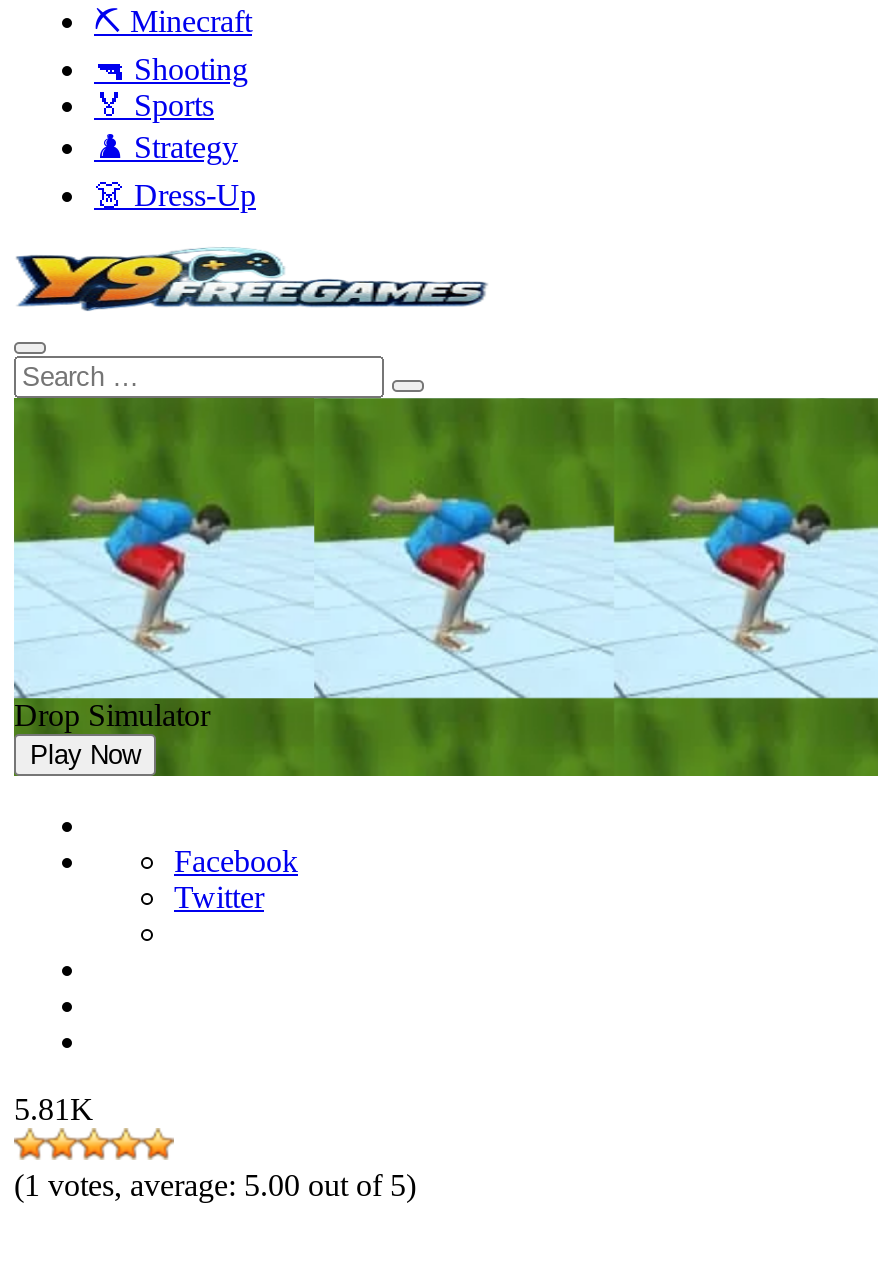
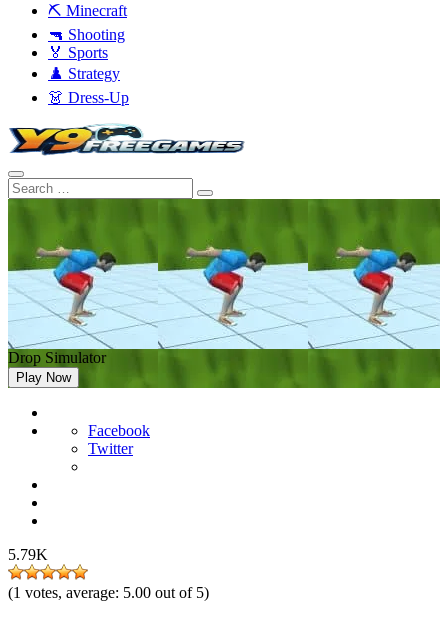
[14,1092,94,1126] 5.81K -> [8,546,48,563] 5.79K

